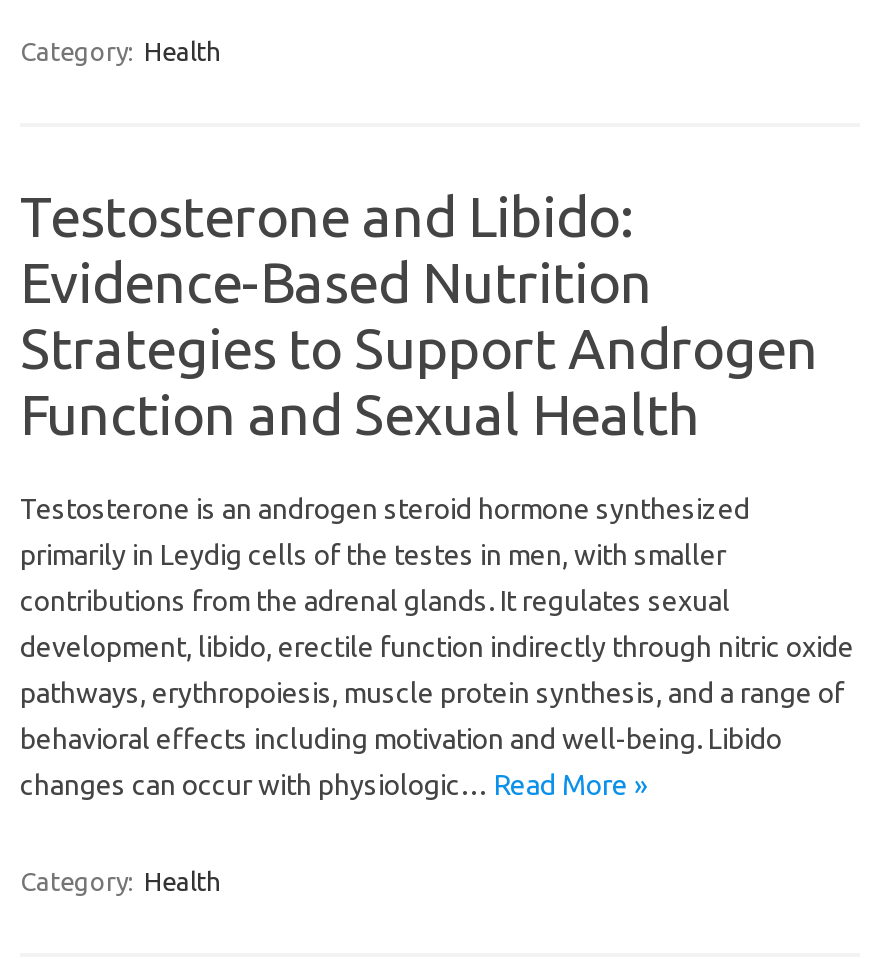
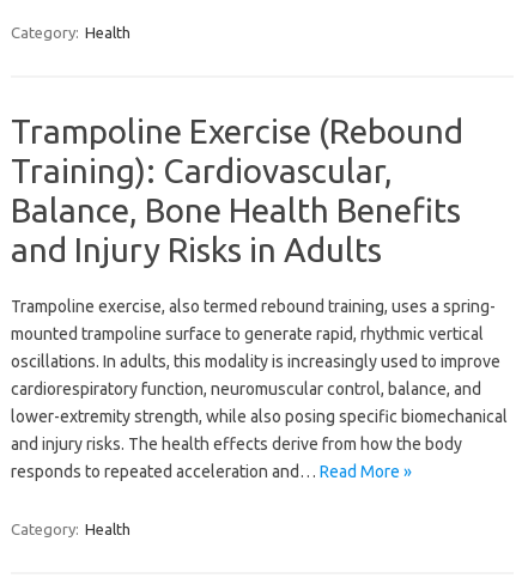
[20,185,818,445] Testosterone and Libido: | Evidence-Based Nutrition | Strategies to Support Androgen | Function and Sexual Health -> [11,112,463,268] Trampoline Exercise (Rebound | Training): Cardiovascular, | Balance, Bone Health Benefits | and Injury Risks in Adults
[20,493,854,801] Testosterone is an androgen steroid hormone synthesized | primarily in Leydig cells of the testes in men, with smaller | contributions from the adrenal glands. It regulates sexual | development, libido, erectile function indirectly through nitric oxide | pathways, erythropoiesis, muscle protein synthesis, and a range of | behavioral effects including motivation and well-being. Libido | changes can occur with physiologic… Read More » -> [11,297,508,481] Trampoline exercise, also termed rebound training, uses a spring- | mounted trampoline surface to generate rapid, rhythmic vertical | oscillations. In adults, this modality is increasingly used to improve | cardiorespiratory function, neuromuscular control, balance, and | lower-extremity strength, while also posing specific biomechanical | and injury risks. The health effects derive from how the body | responds to repeated acceleration and… Read More »

